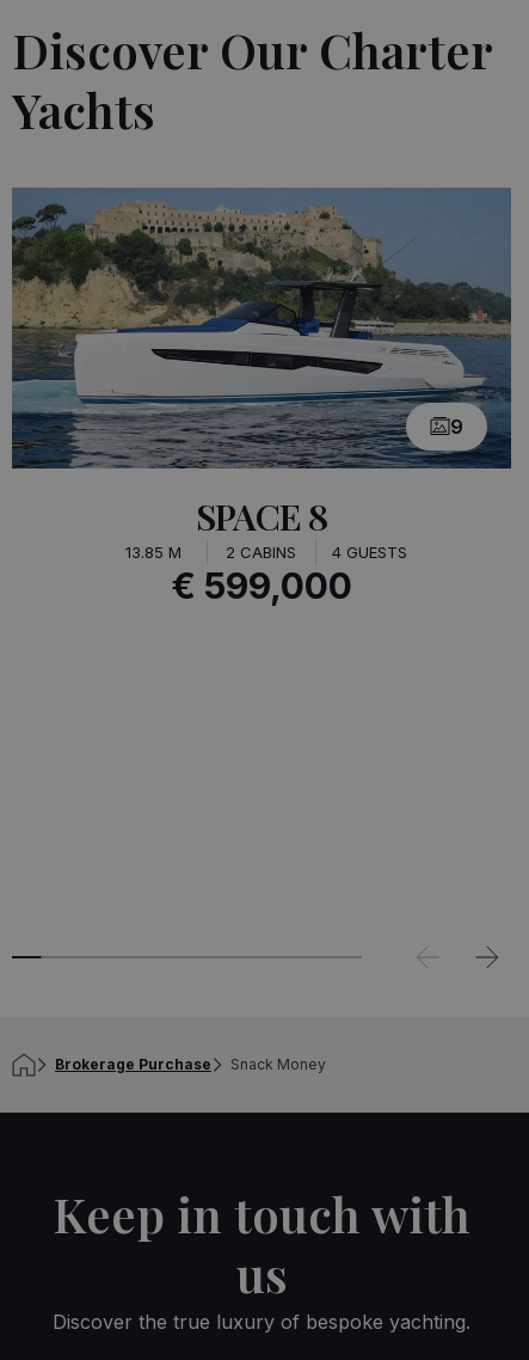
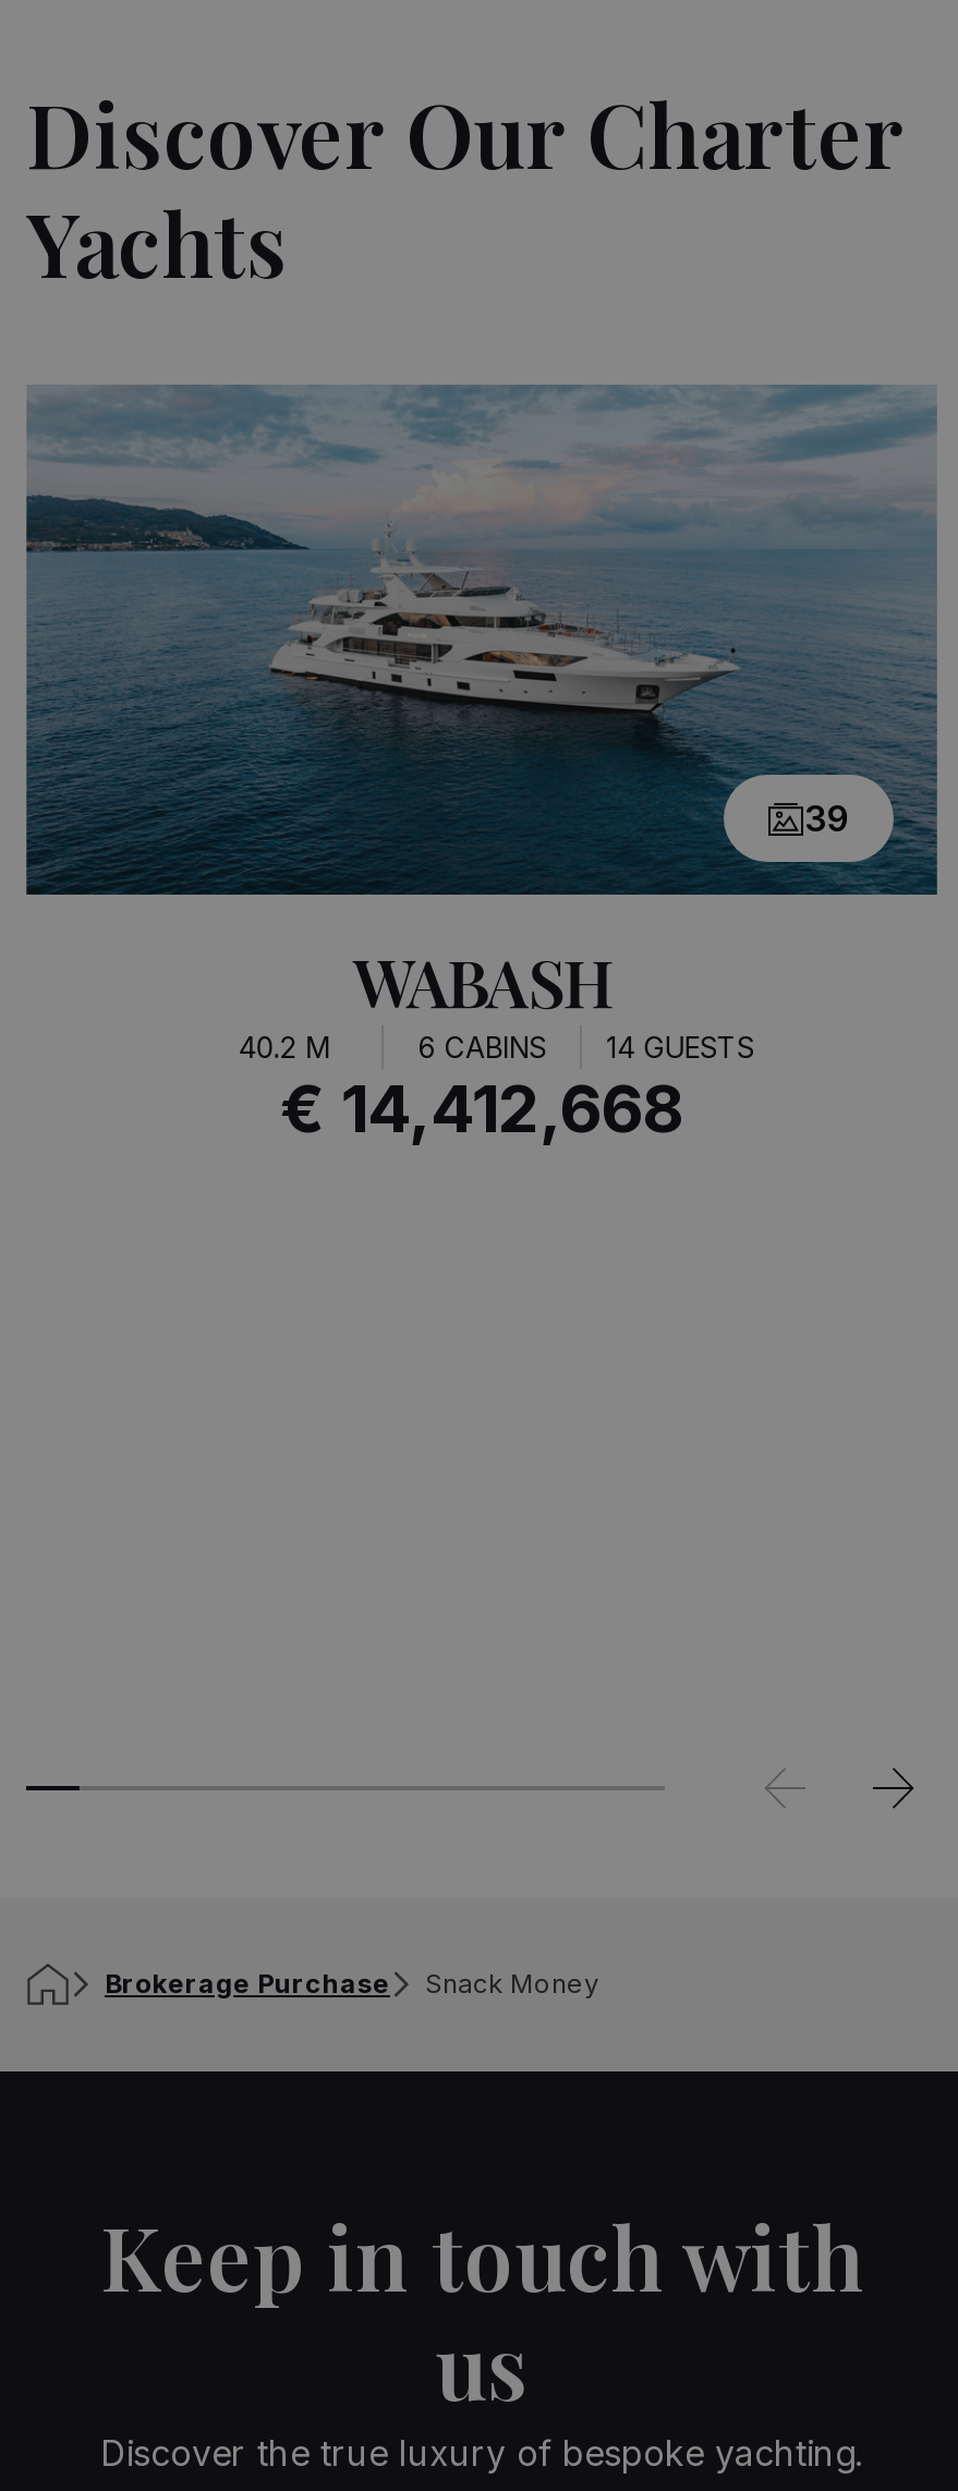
[11,188,511,470] [image] | 9 -> [26,387,937,897] [image] | 39
[125,492,408,607] SPACE 8 | 13.85 M | 2 CABINS | 4 GUESTS | € 599,000 -> [238,939,754,1148] WABASH | 40.2 M | 6 CABINS | 14 GUESTS | € 14,412,668

